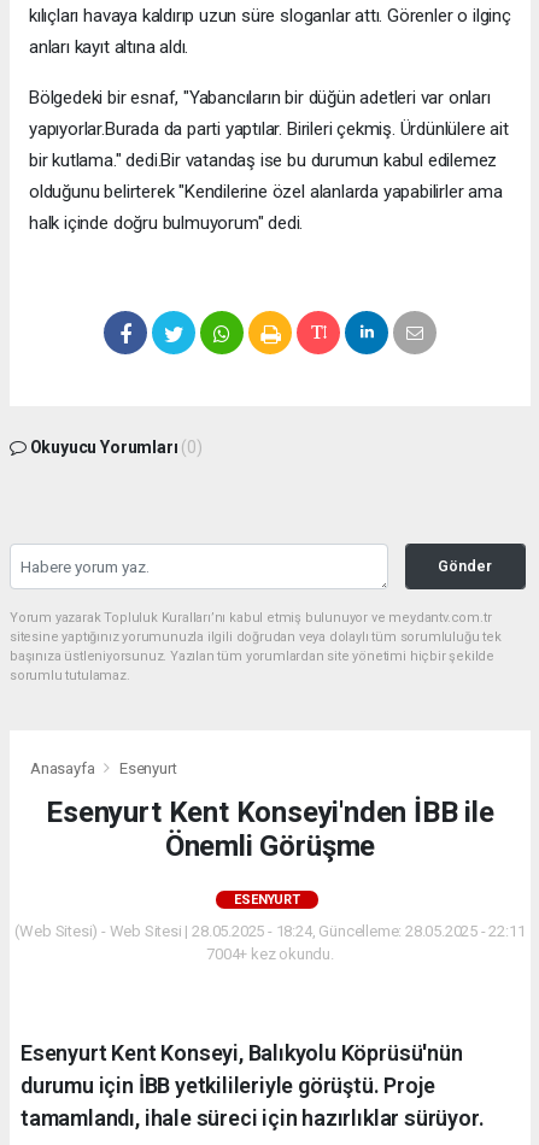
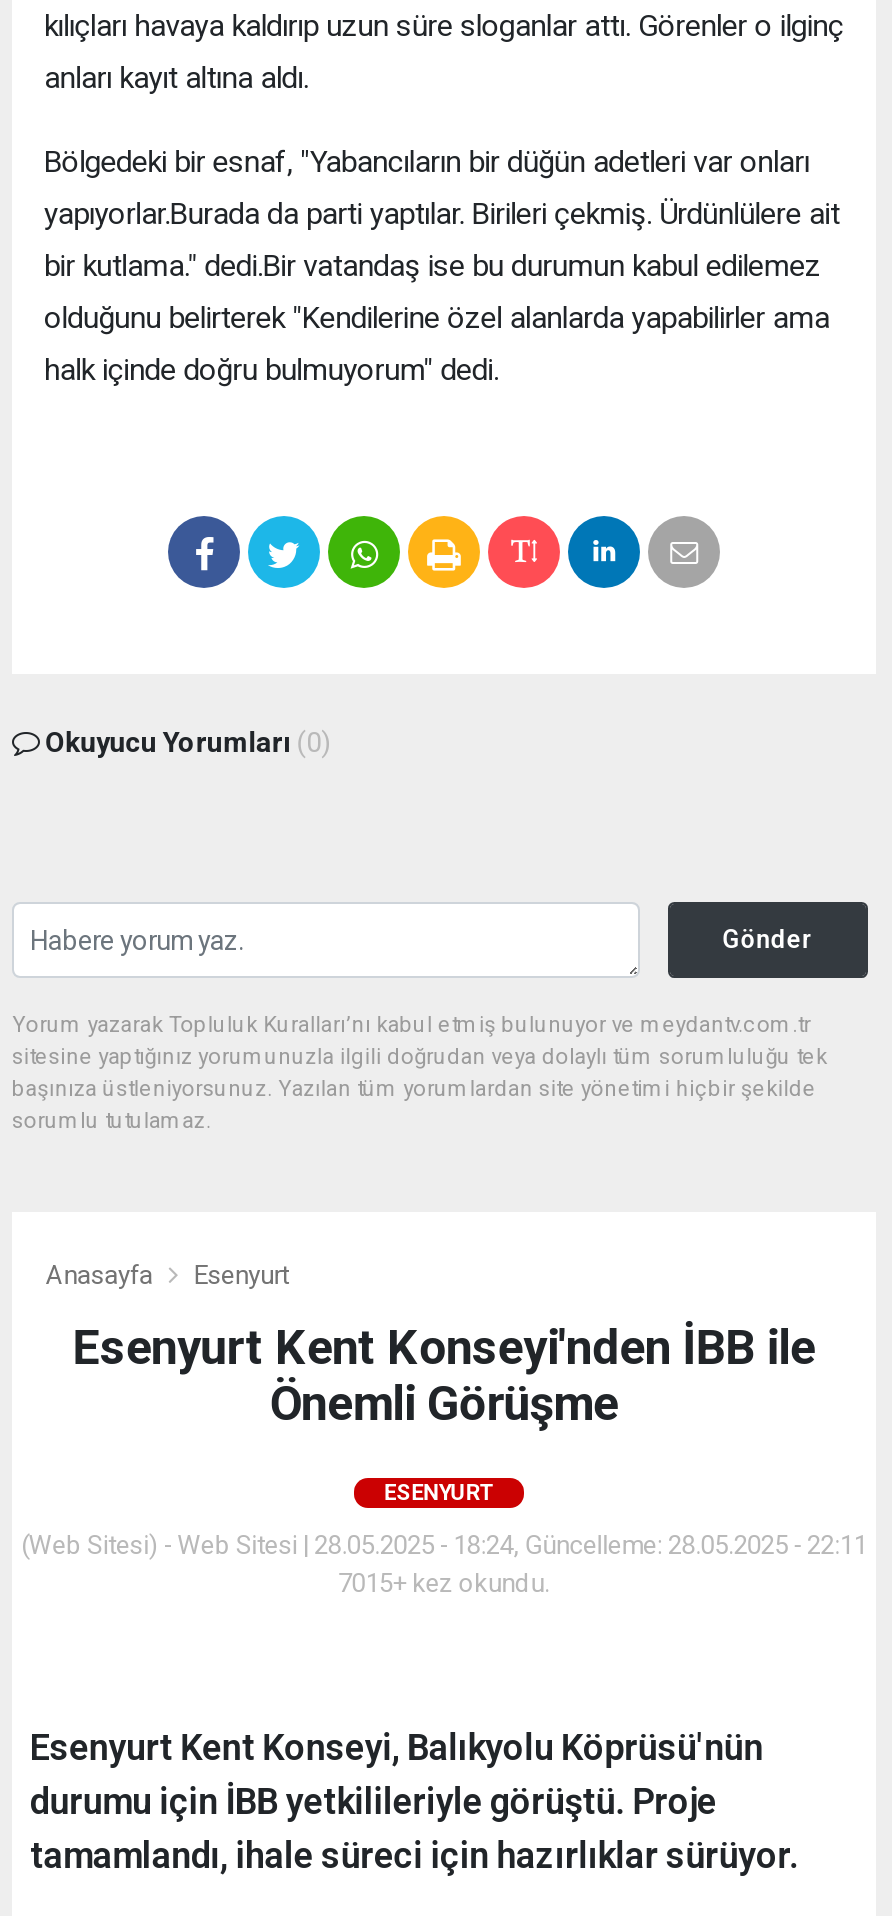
[206,944,334,962] 7004+ kez okundu. -> [338,1567,550,1597] 7015+ kez okundu.

